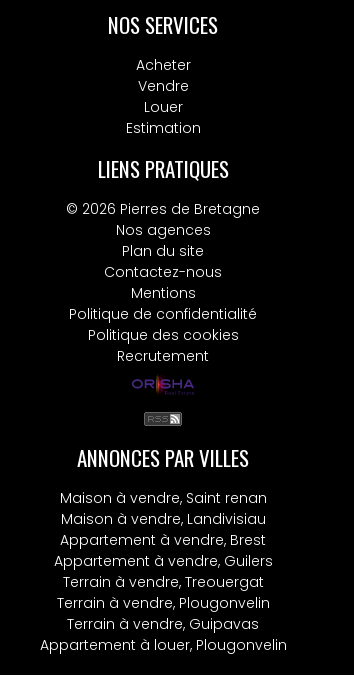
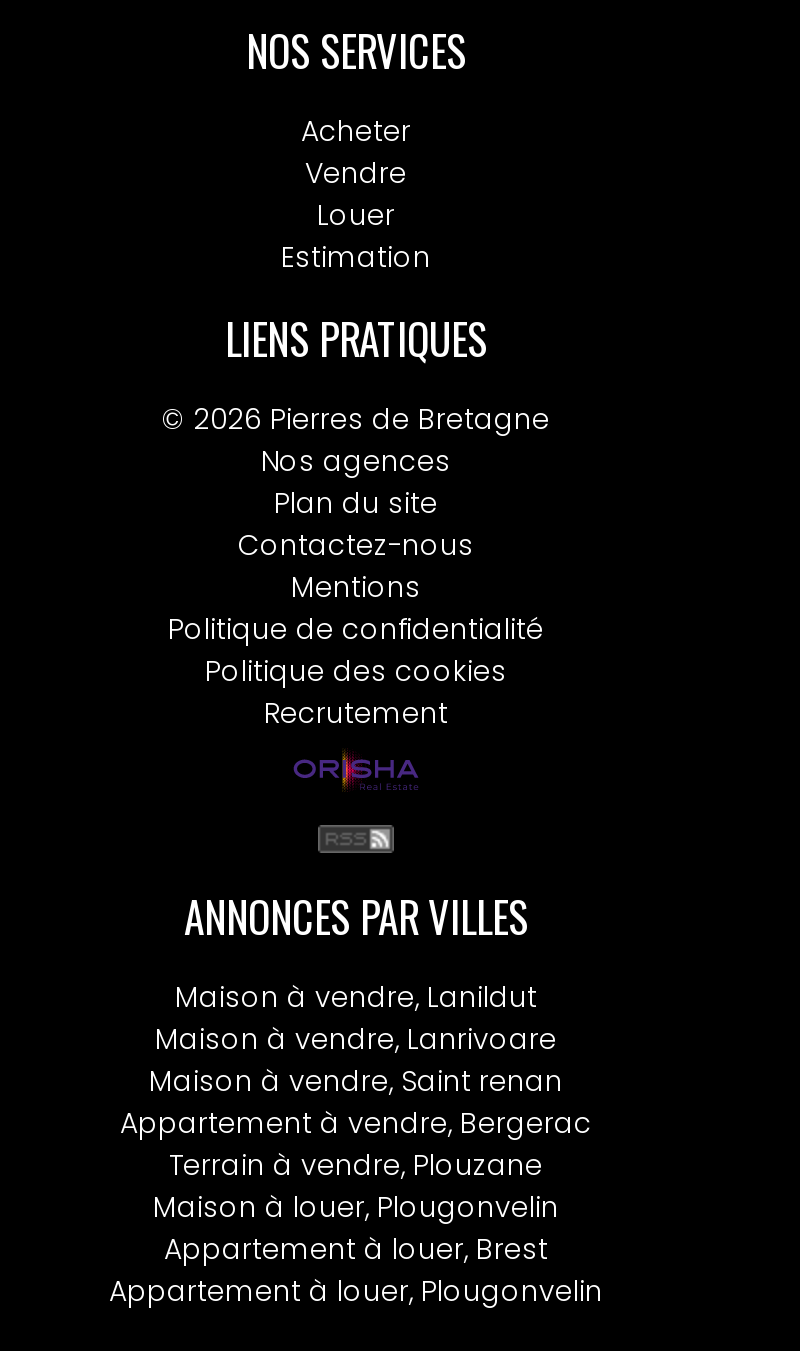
none -> [155,978,557,1060] Maison à vendre, Lanildut | Maison à vendre, Lanrivoare
moved [59,488,266,508] -> [149,1062,563,1102]: Maison à vendre, Saint renan
[53,509,272,634] Maison à vendre, Landivisiau | Appartement à vendre, Brest | Appartement à vendre, Guilers | Terrain à vendre, Treouergat | Terrain à vendre, Plougonvelin | Terrain à vendre, Guipavas -> [120,1104,592,1270] Appartement à vendre, Bergerac | Terrain à vendre, Plouzane | Maison à louer, Plougonvelin | Appartement à louer, Brest

